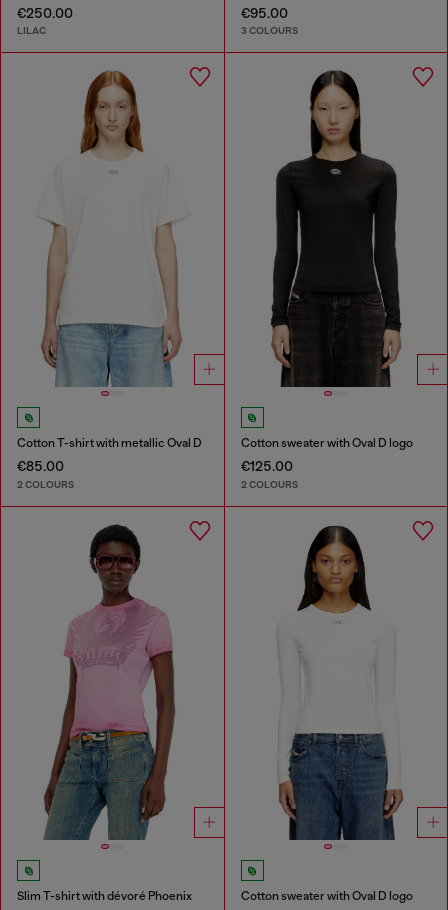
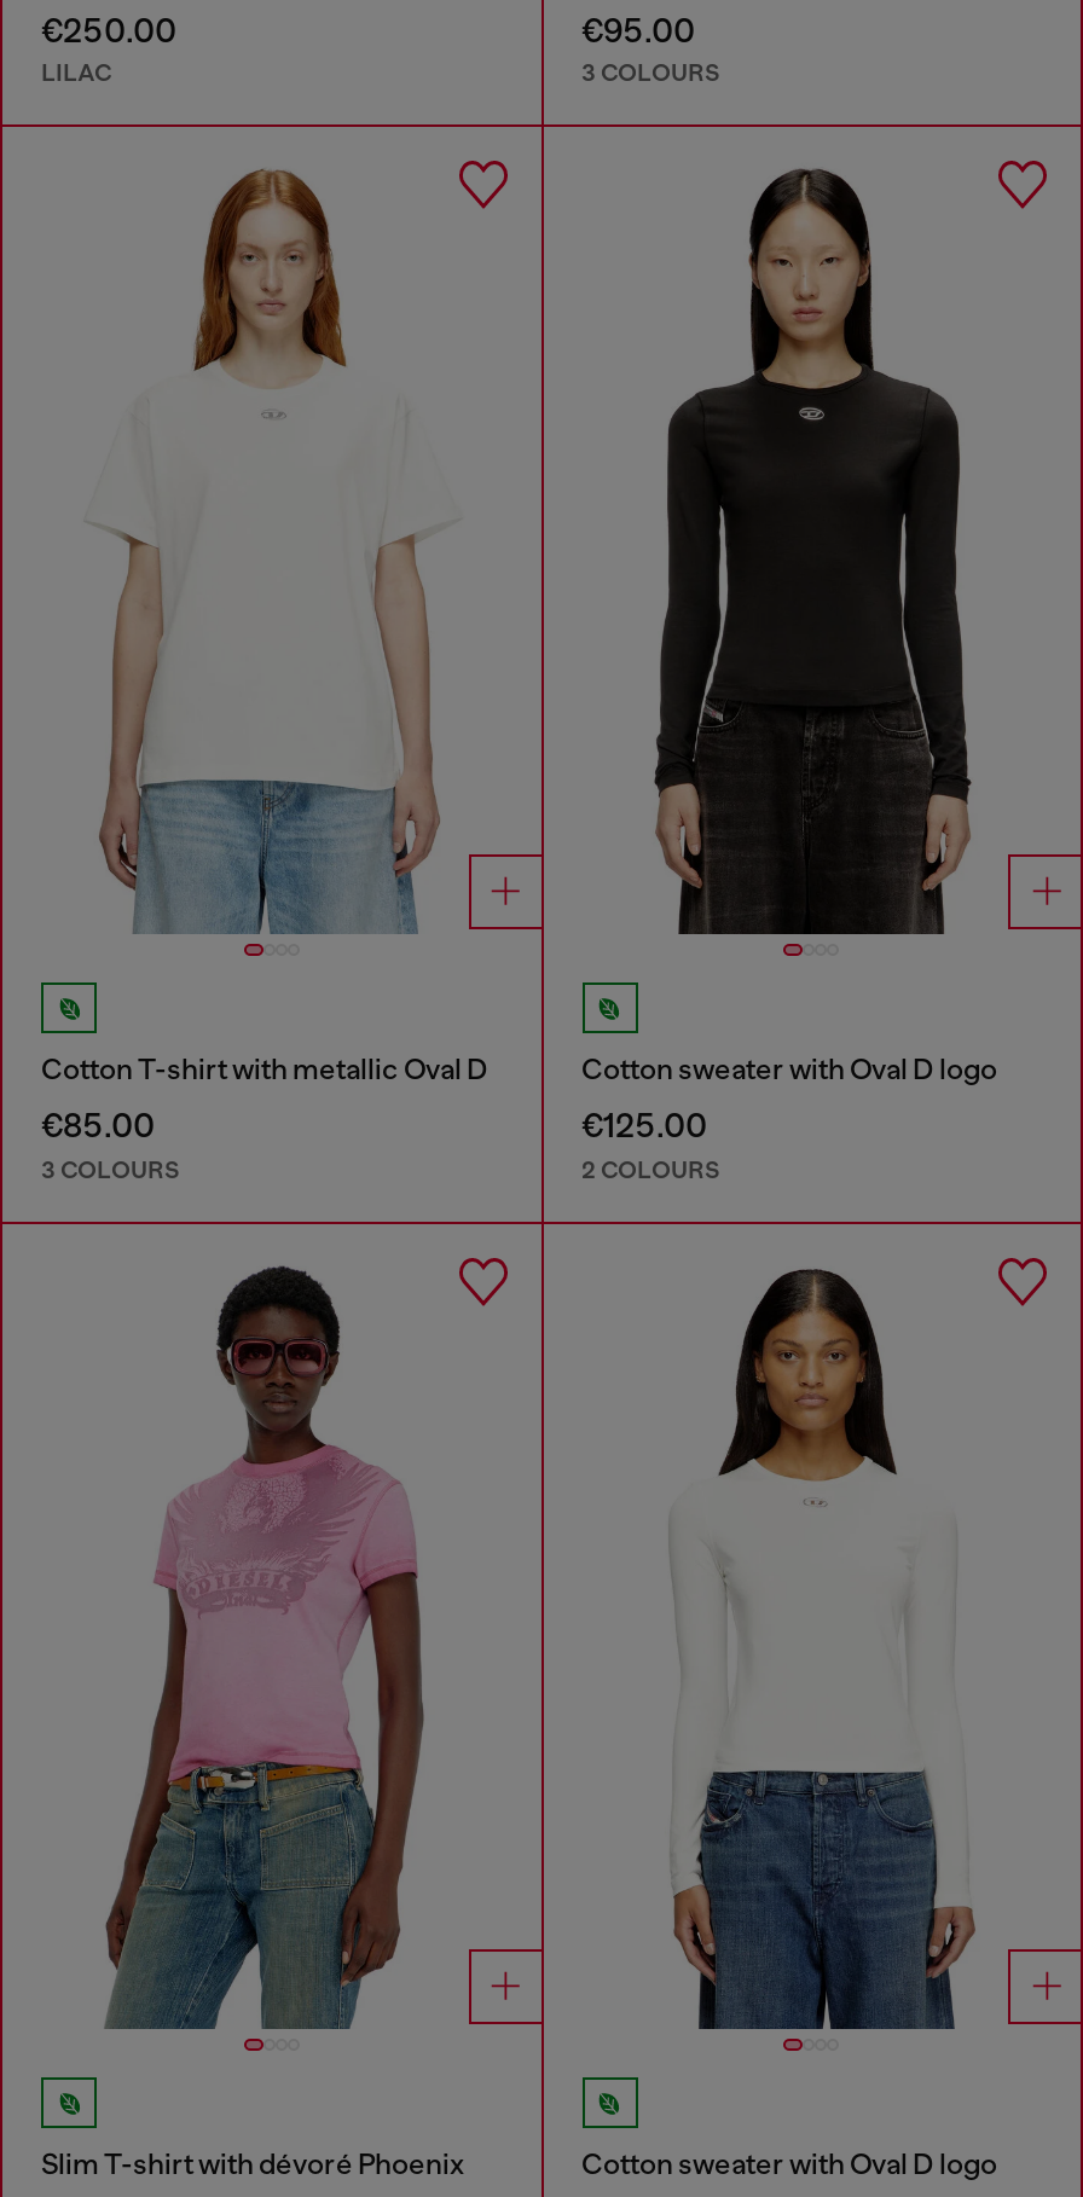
[17,478,74,491] 2 COLOURS -> [41,1153,179,1185] 3 COLOURS

